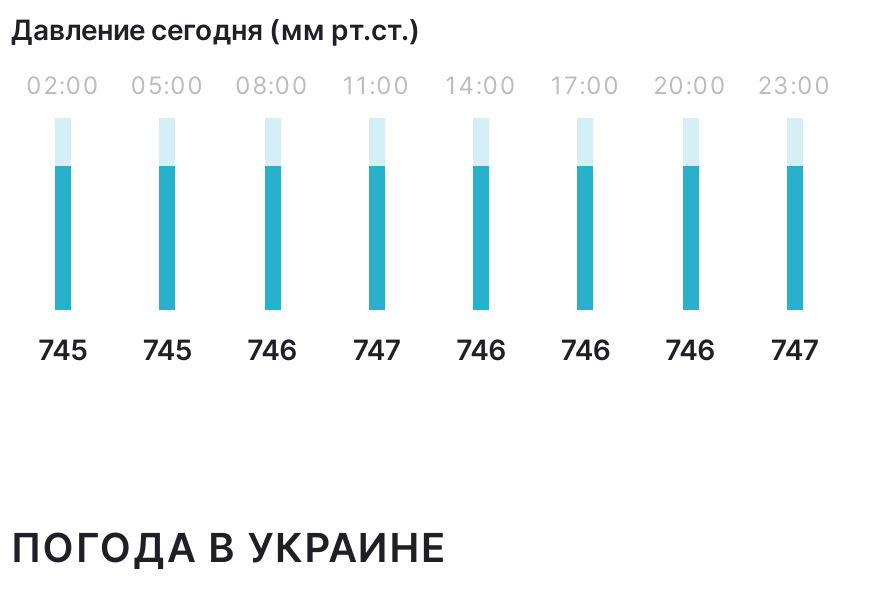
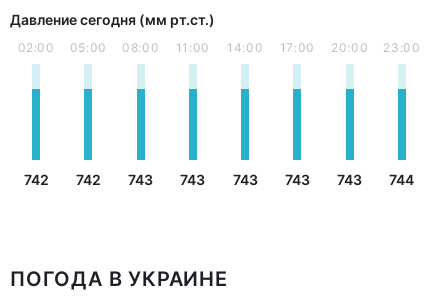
[38,332,88,366] 745 -> [24,171,49,188] 742
[143,332,193,366] 745 -> [76,171,101,188] 742
[247,332,297,366] 746 -> [128,171,153,188] 743
[353,332,401,366] 747 -> [180,171,205,188] 743
[456,332,506,366] 746 -> [233,171,258,188] 743
[561,332,611,366] 746 -> [285,171,310,188] 743
[665,332,715,366] 746 -> [337,171,362,188] 743
[771,332,819,366] 747 -> [389,171,414,188] 744

